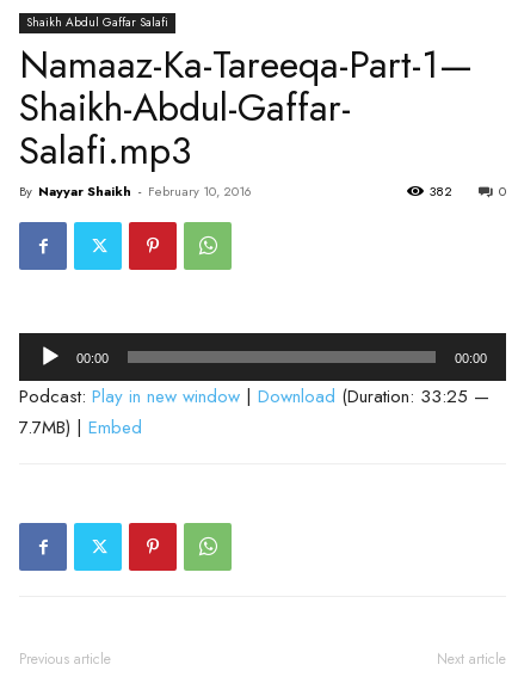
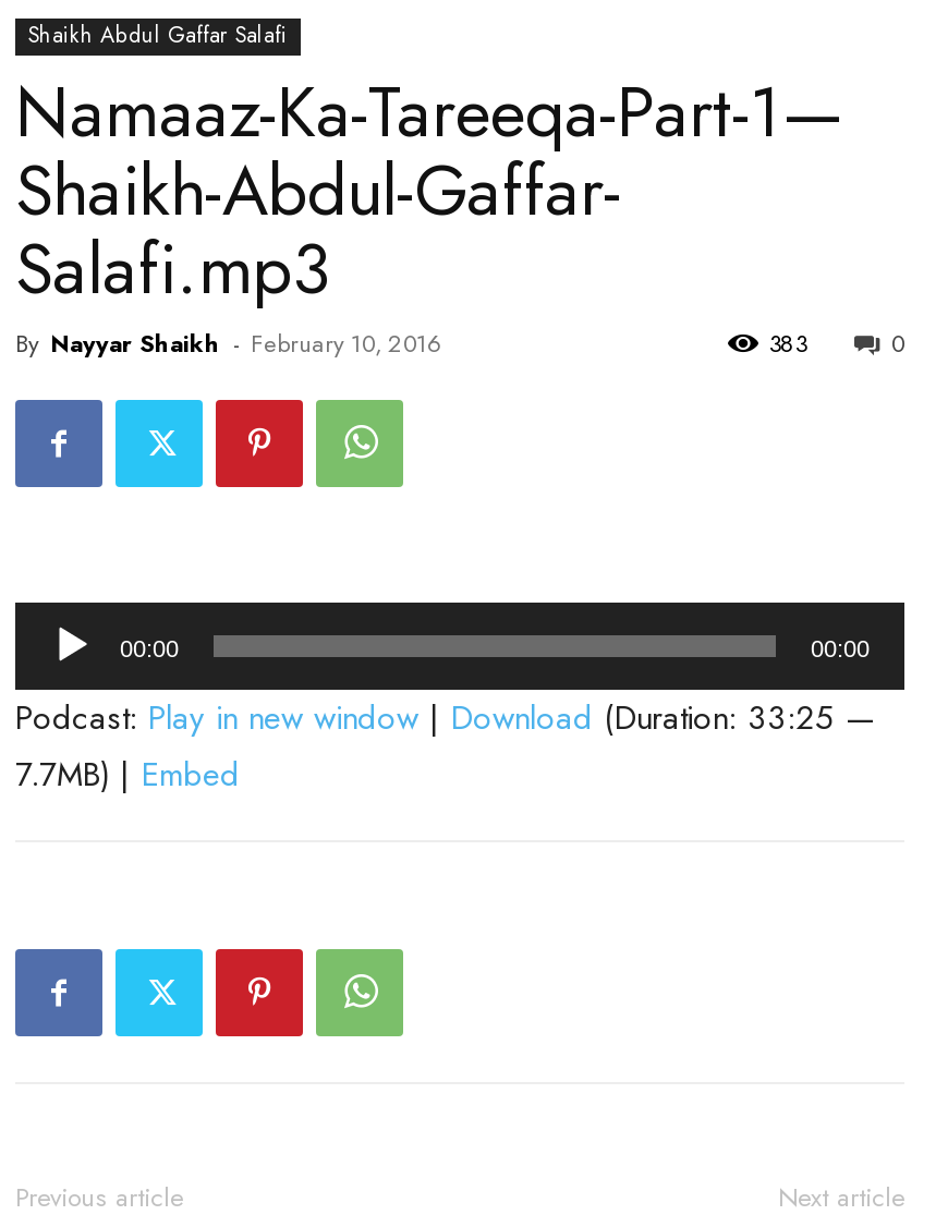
[430,181,452,201] 382 -> [769,326,806,361] 383

